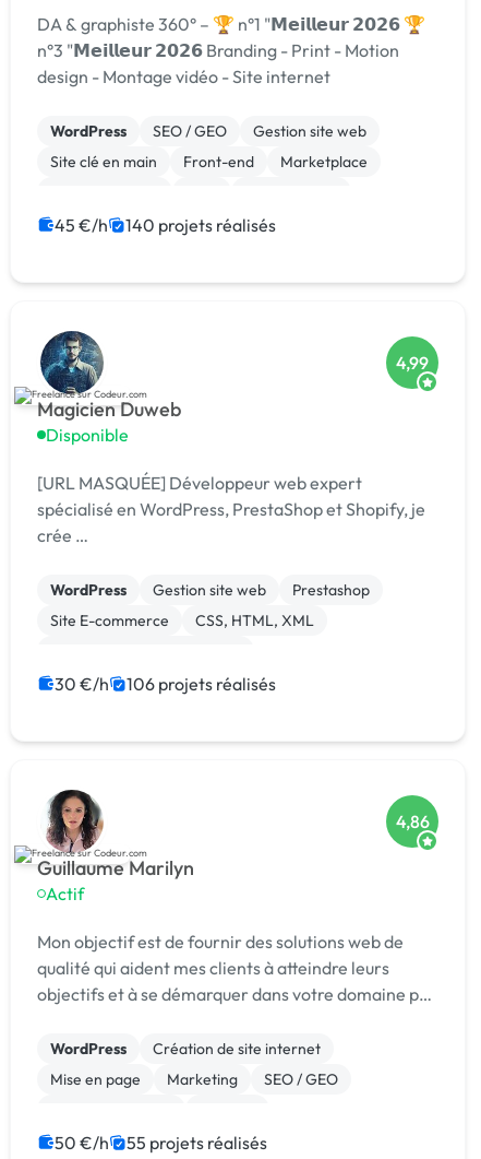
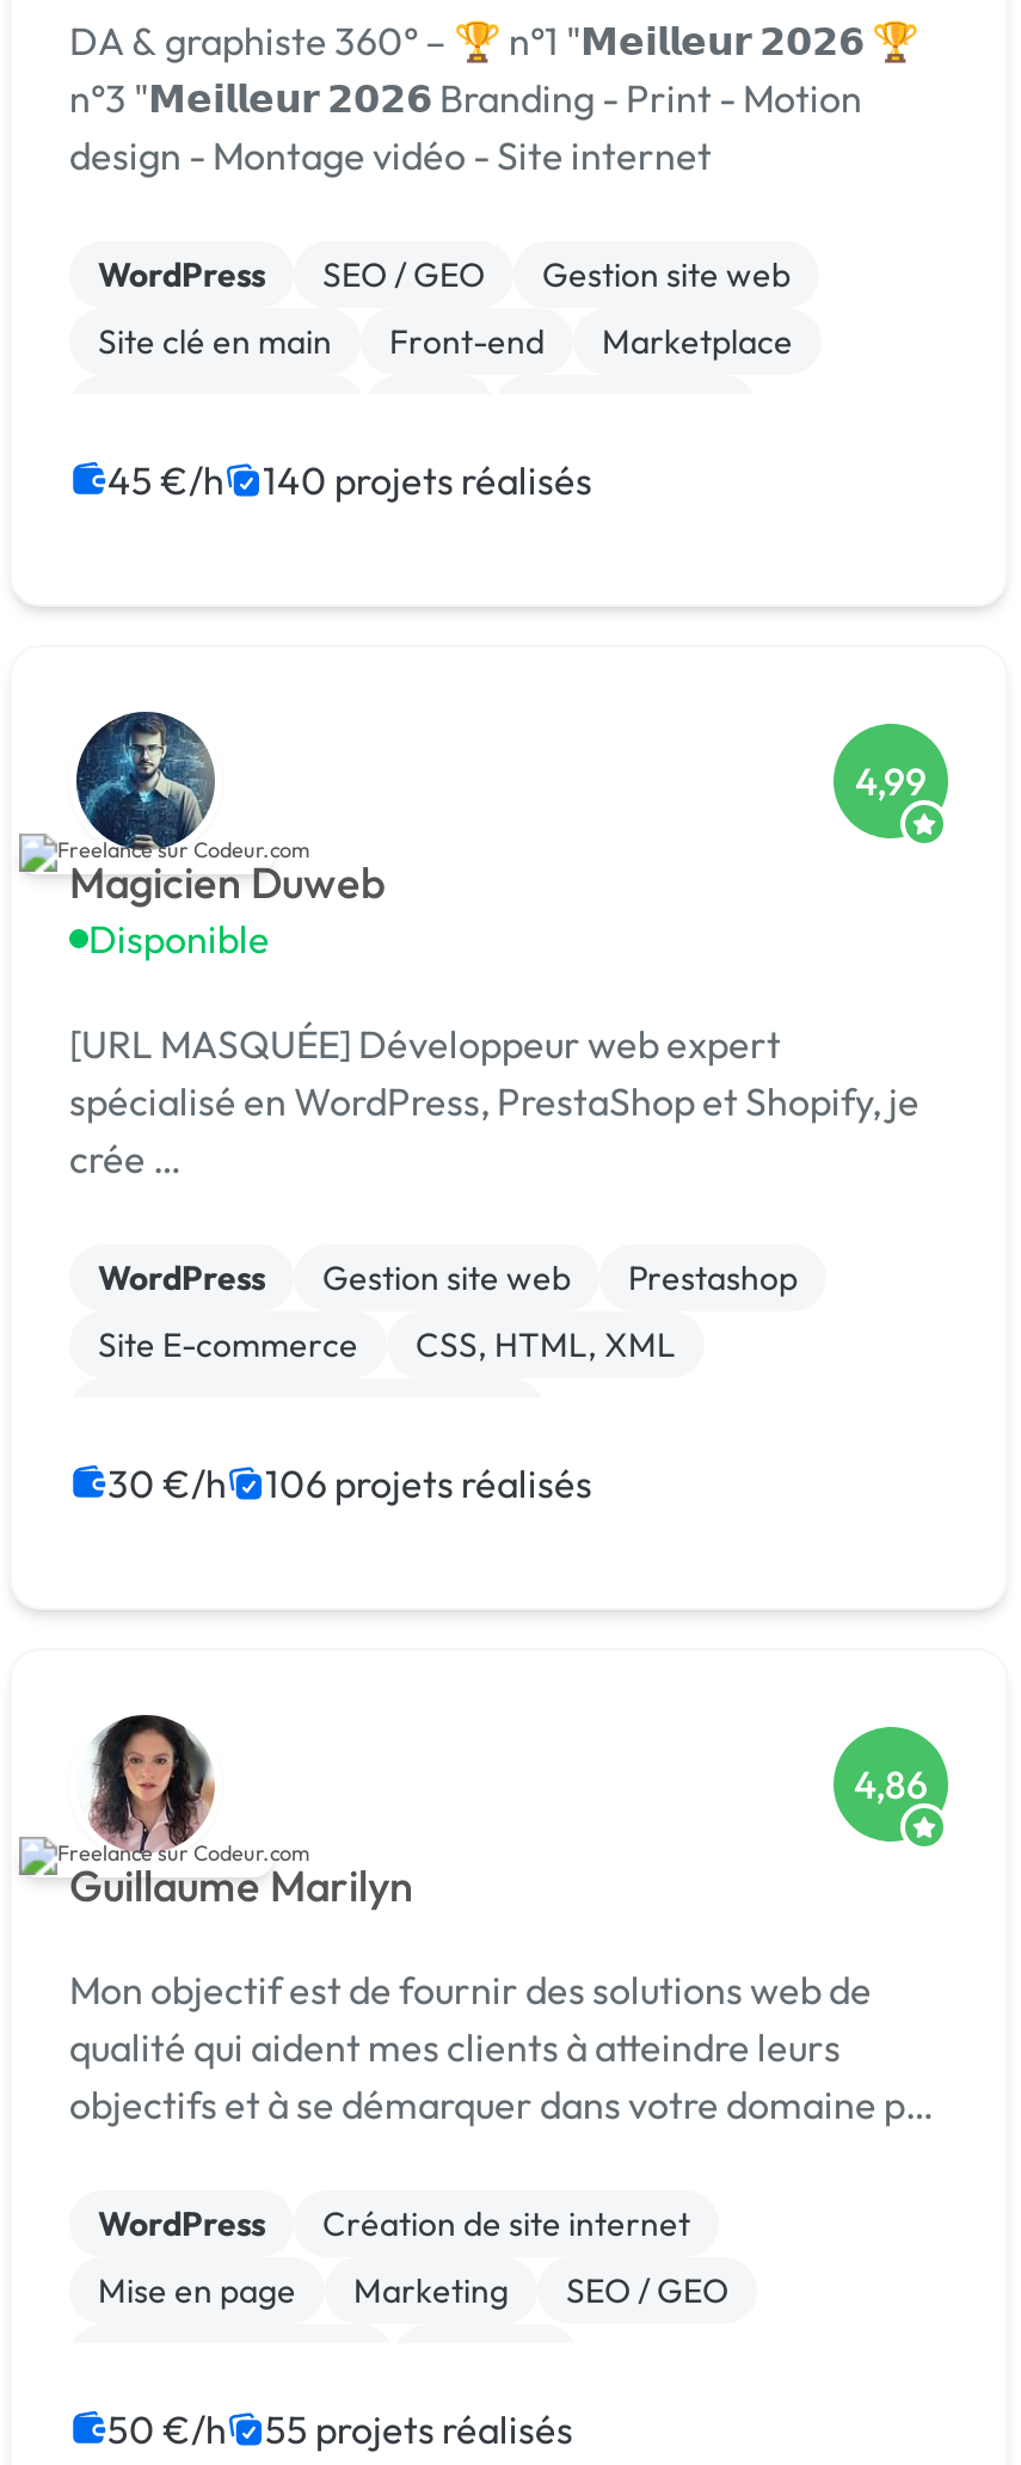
[46,883,84,905] Actif -> none

